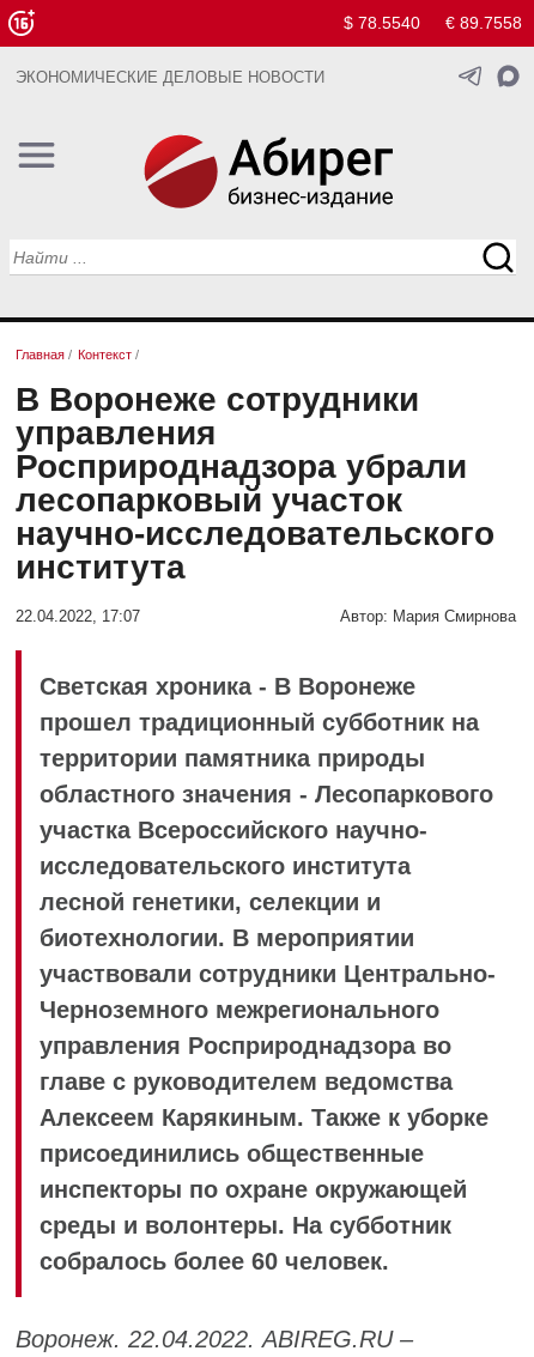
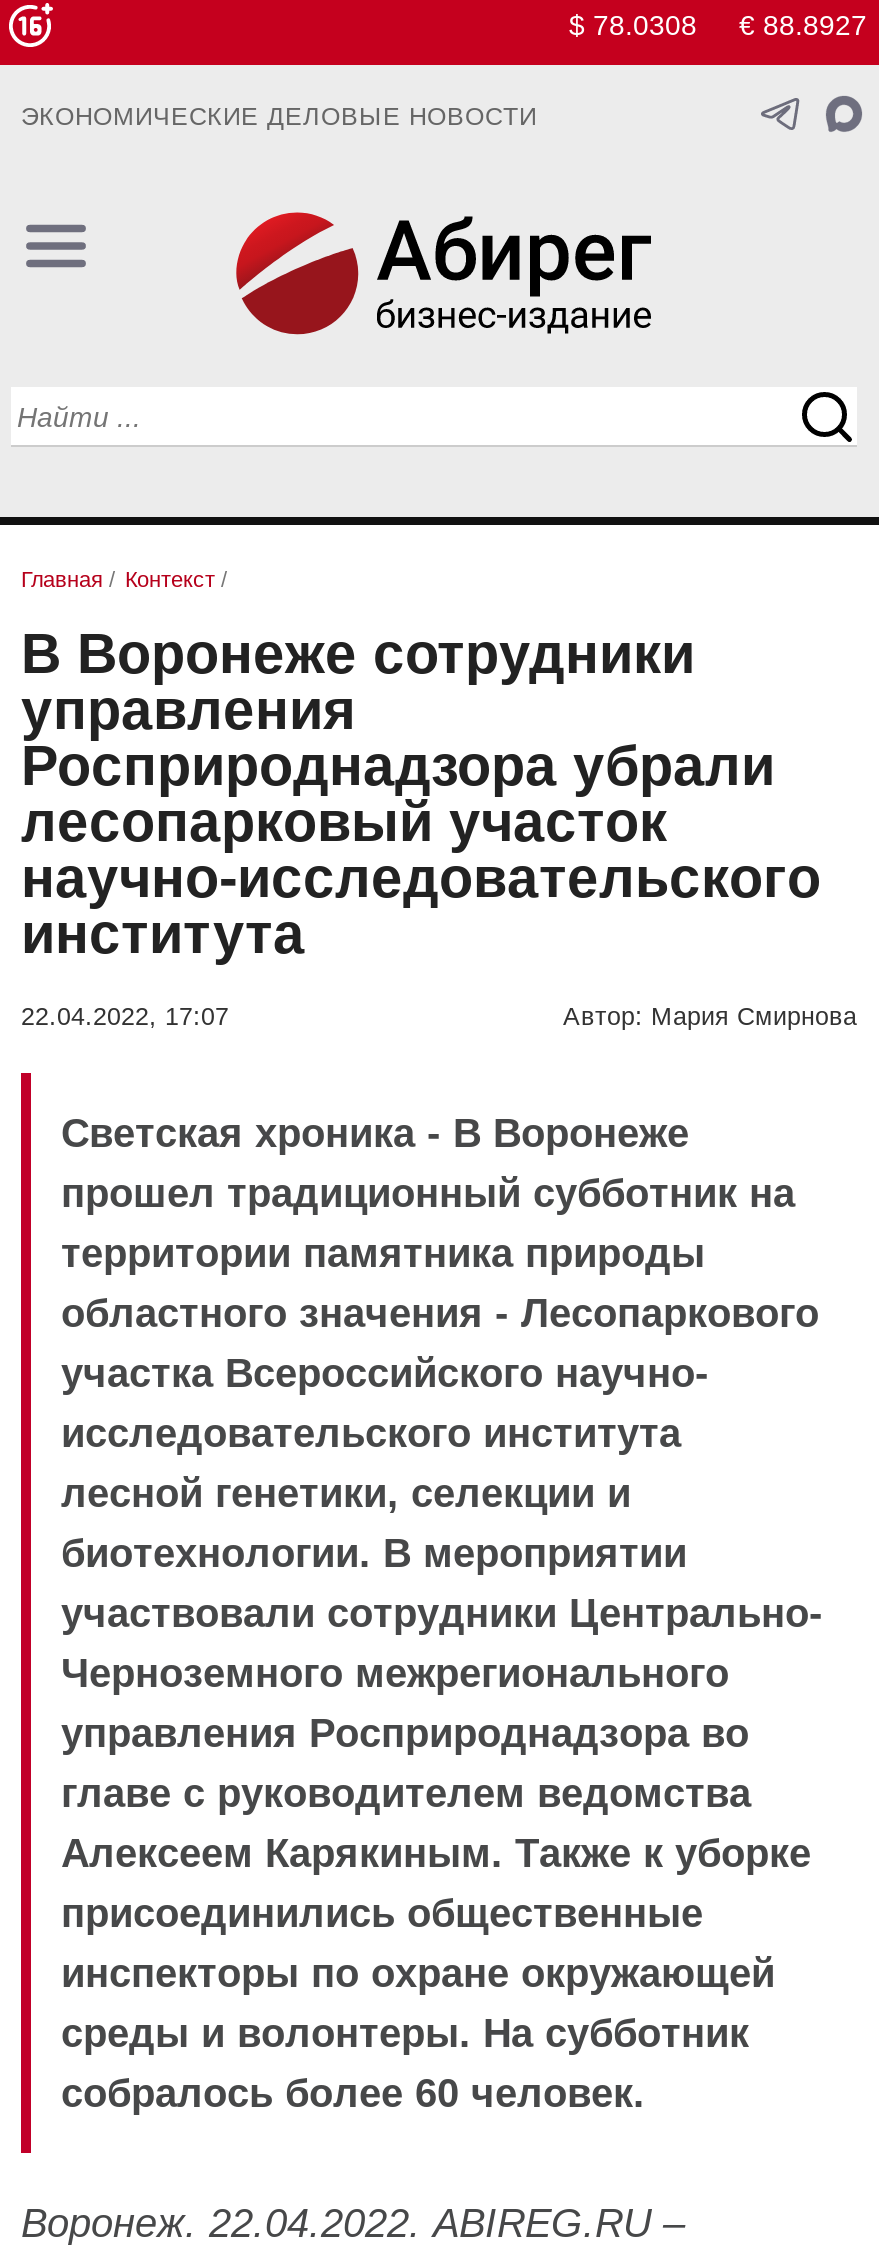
[344,13,420,32] $ 78.5540 -> [569,9,697,41] $ 78.0308
[445,13,522,32] € 89.7558 -> [739,9,867,41] € 88.8927

